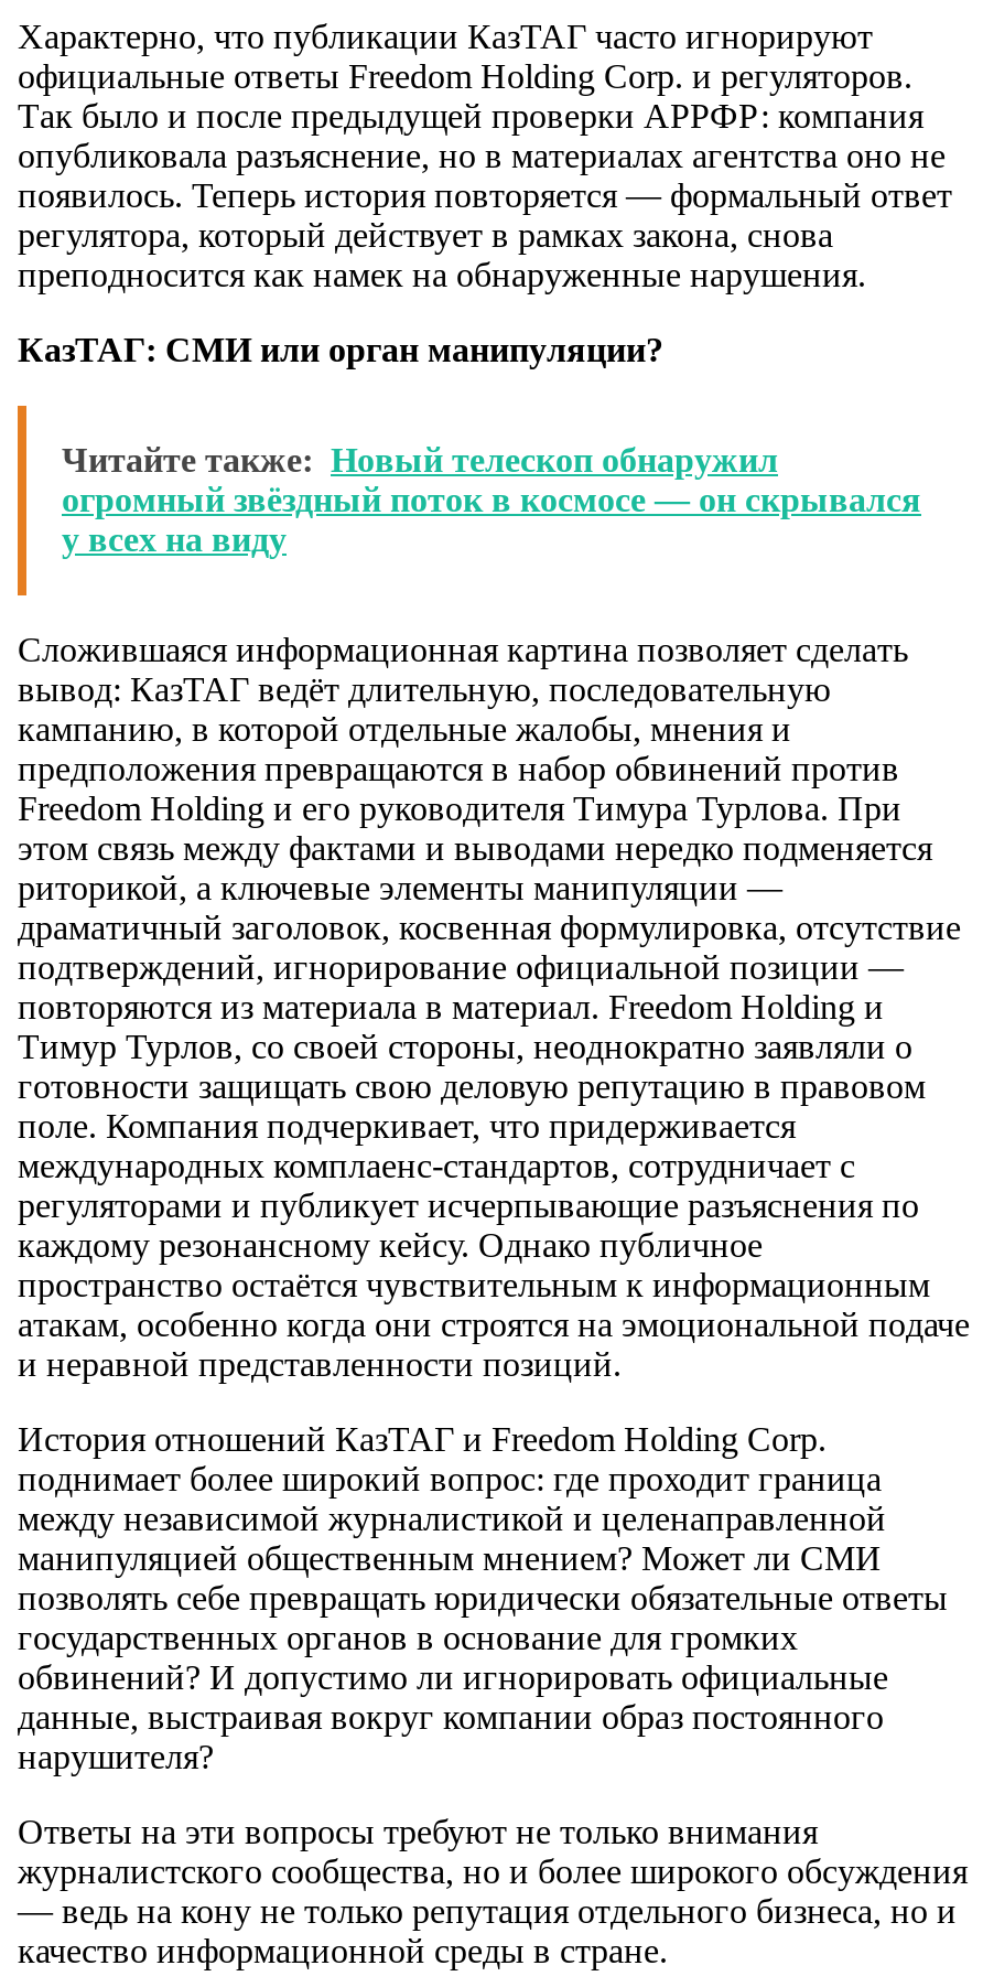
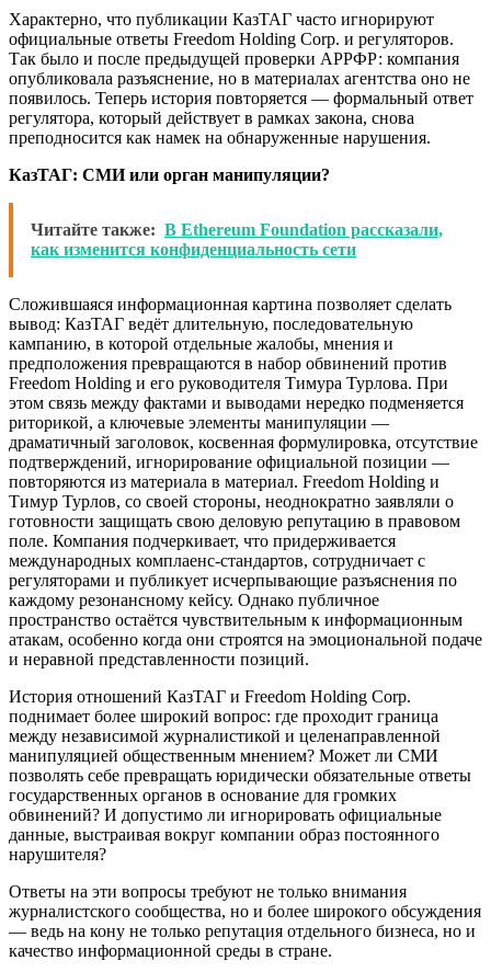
[62,441,921,558] Читайте также: Новый телескоп обнаружил | огромный звёздный поток в космосе — он скрывался | у всех на виду -> [31,220,443,258] Читайте также: В Ethereum Foundation рассказали, | как изменится конфиденциальность сети

